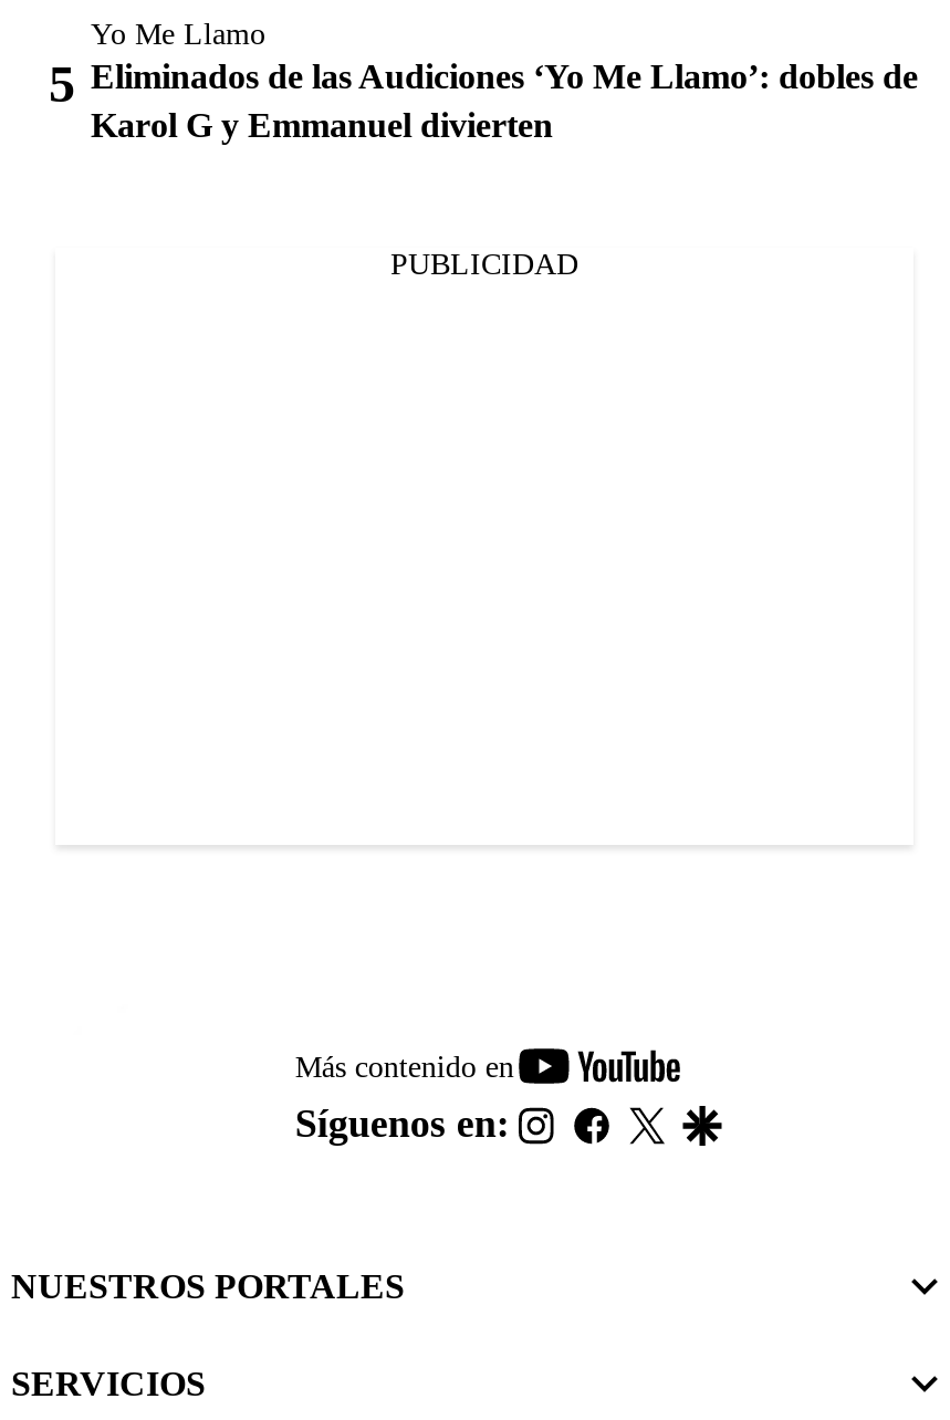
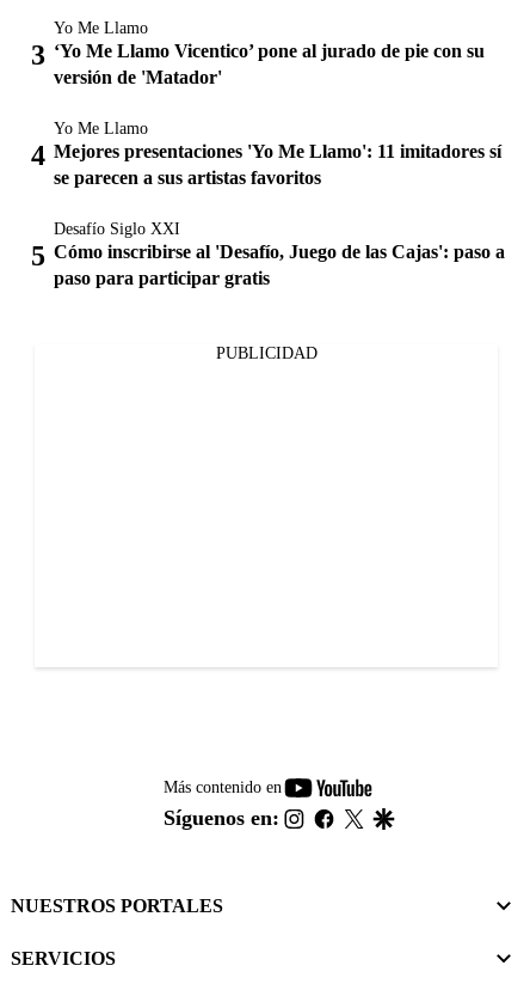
[91,57,918,143] Eliminados de las Audiciones ‘Yo Me Llamo’: dobles de | Karol G y Emmanuel divierten -> [54,40,505,288] ‘Yo Me Llamo Vicentico’ pone al jurado de pie con su | versión de 'Matador' | Yo Me Llamo | Mejores presentaciones 'Yo Me Llamo': 11 imitadores sí | se parecen a sus artistas favoritos | Desafío Siglo XXI | Cómo inscribirse al 'Desafío, Juego de las Cajas': paso a | paso para participar gratis

